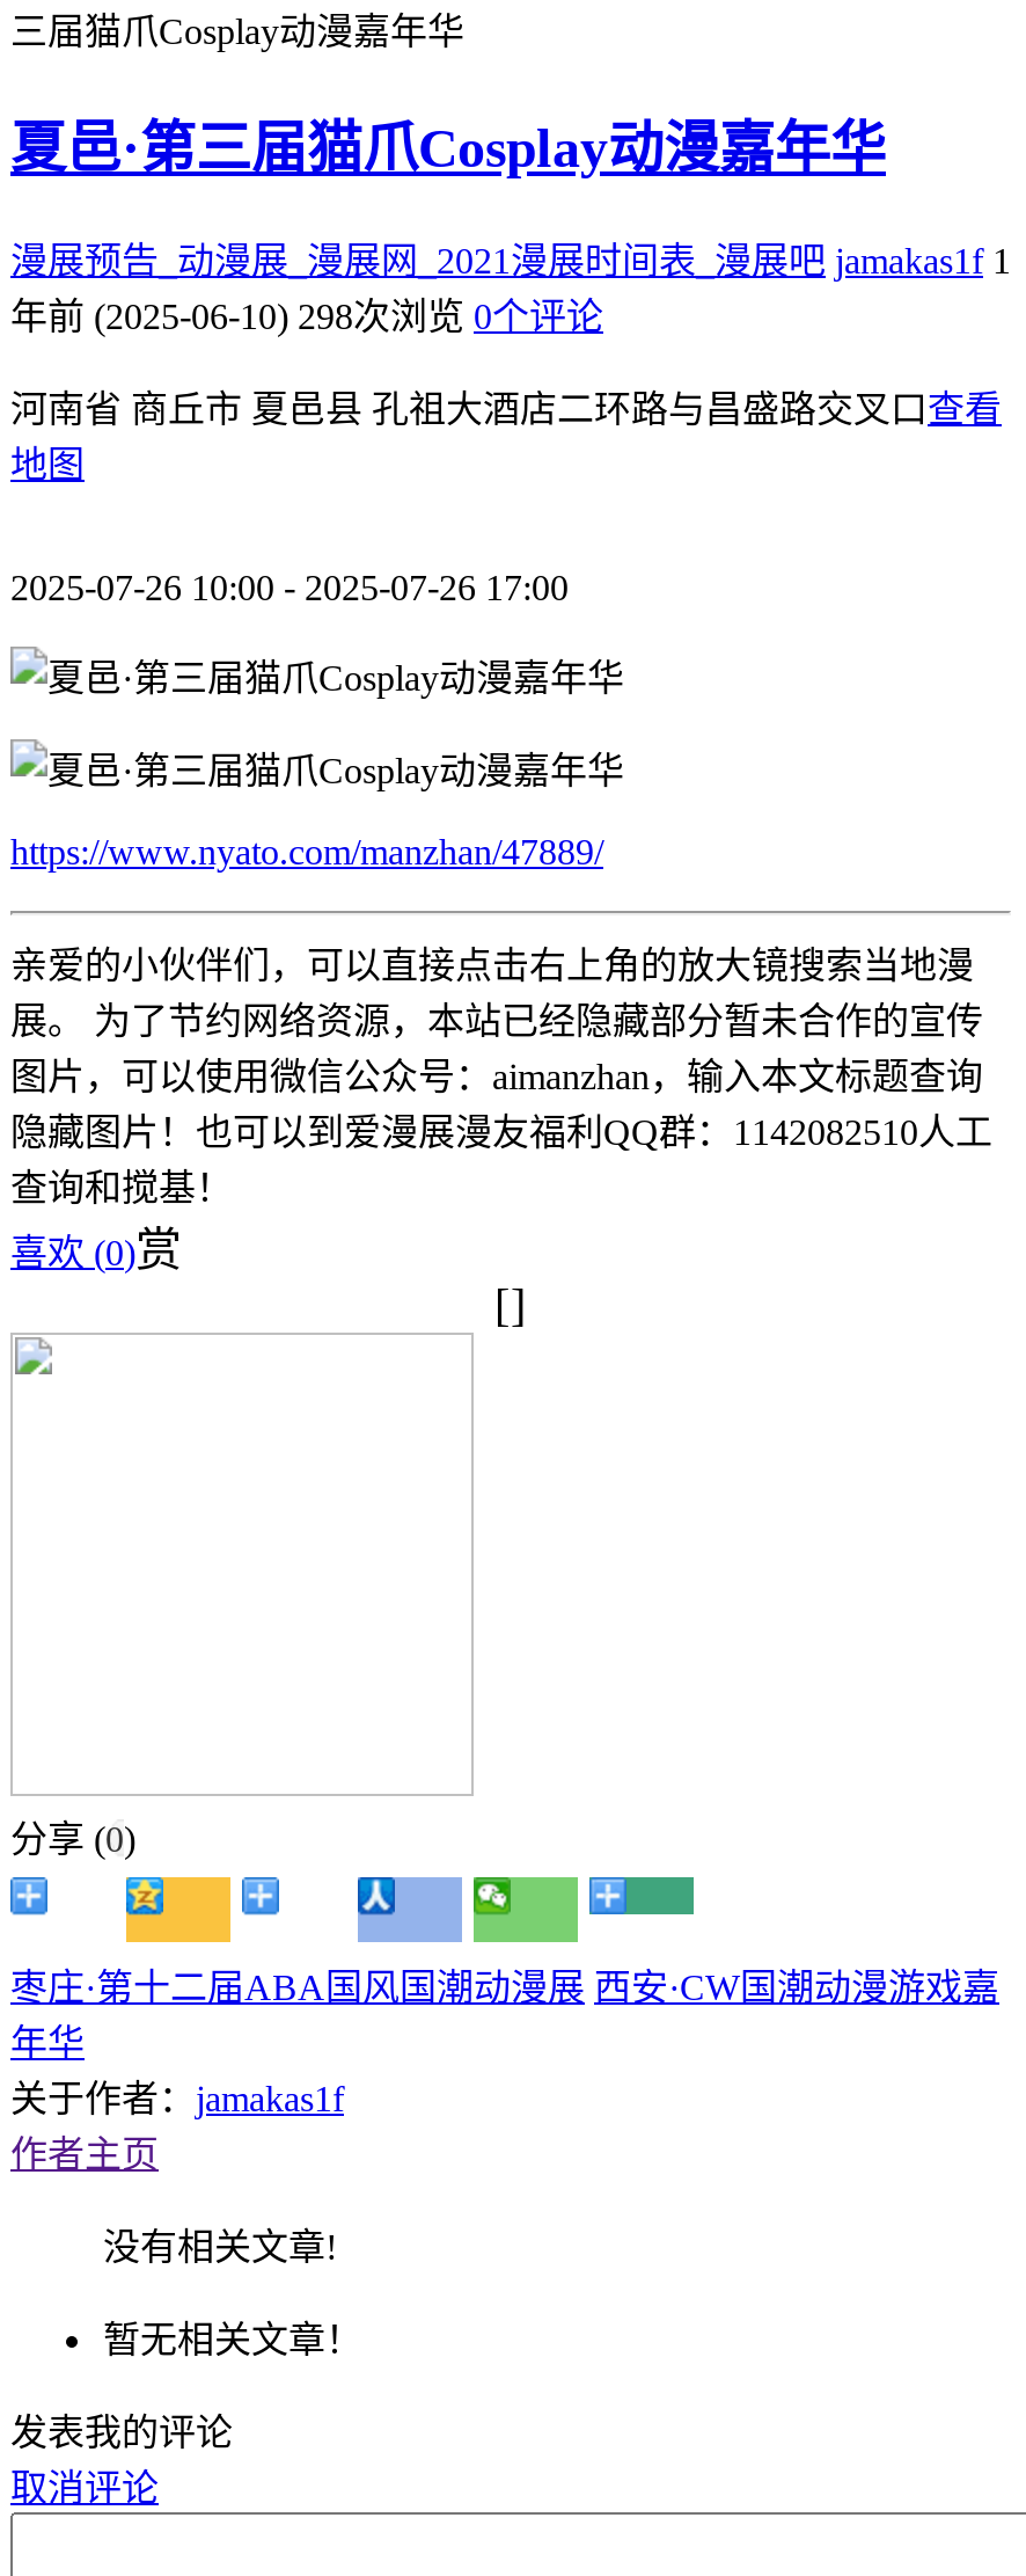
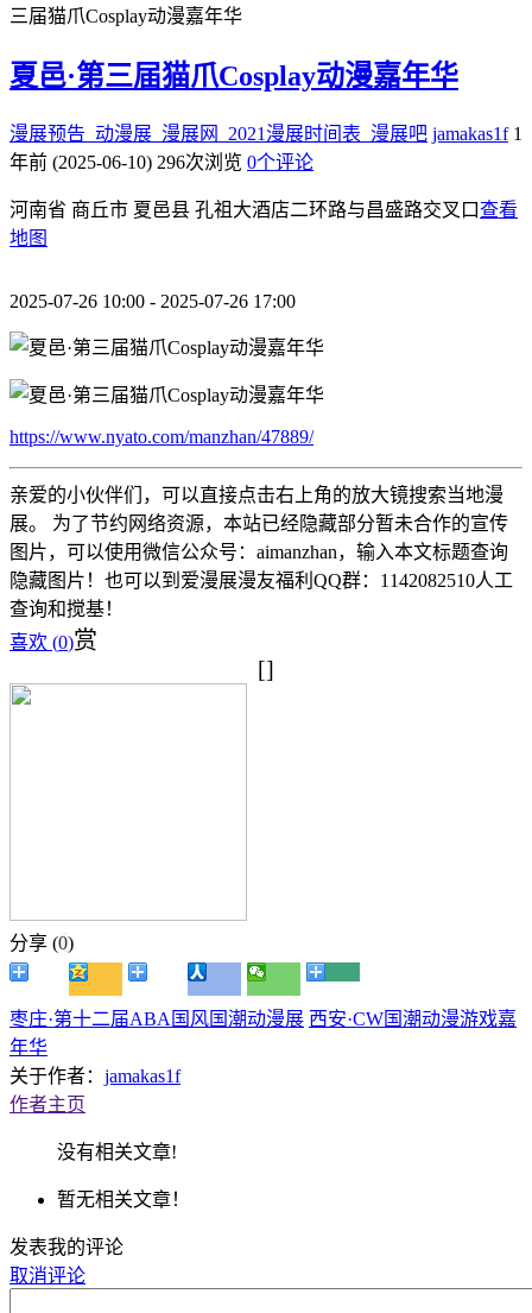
[10,296,603,336] 年前 (2025-06-10) 298次浏览 0个评论 -> [9,152,313,172] 年前 (2025-06-10) 296次浏览 0个评论

